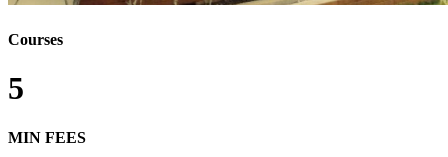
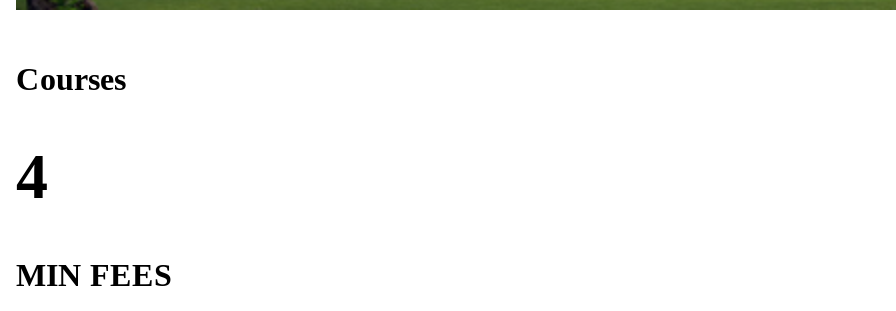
[8,70,24,106] 5 -> [16,140,48,212] 4

